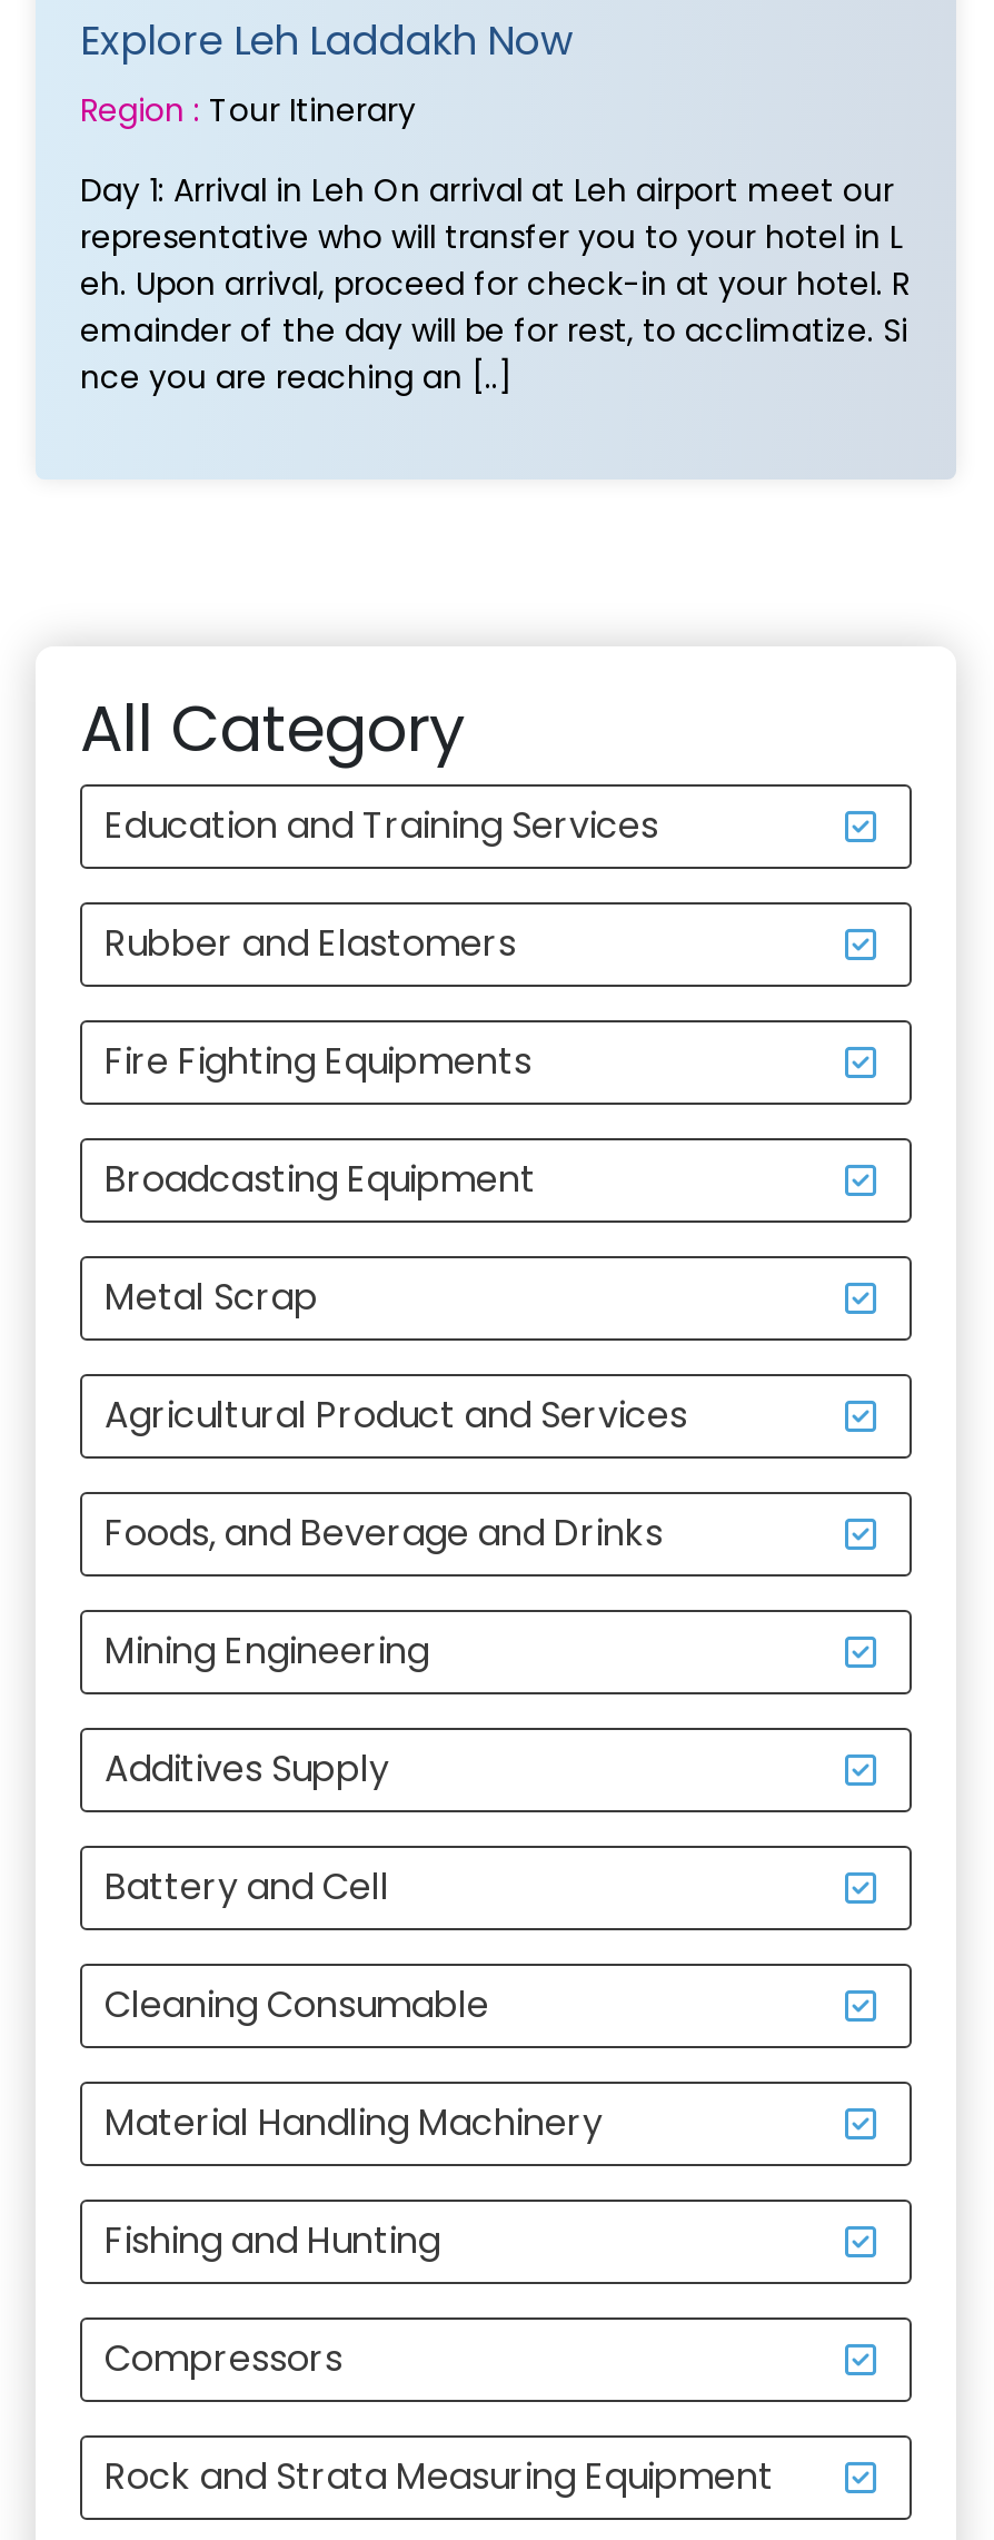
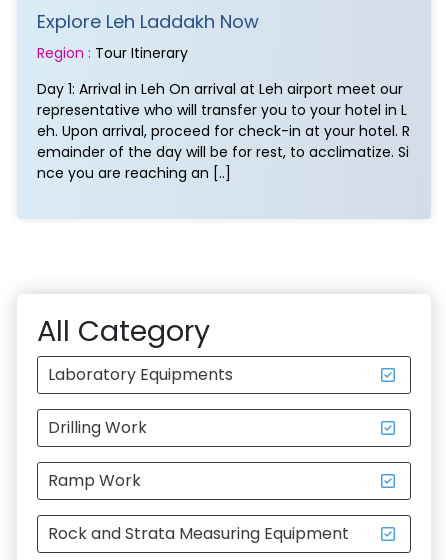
[105,800,687,2384] Education and Training Services | Rubber and Elastomers | Fire Fighting Equipments | Broadcasting Equipment | Metal Scrap | Agricultural Product and Services | Foods, and Beverage and Drinks | Mining Engineering | Additives Supply | Battery and Cell | Cleaning Consumable | Material Handling Machinery | Fishing and Hunting | Compressors -> [48,363,233,492] Laboratory Equipments | Drilling Work | Ramp Work

